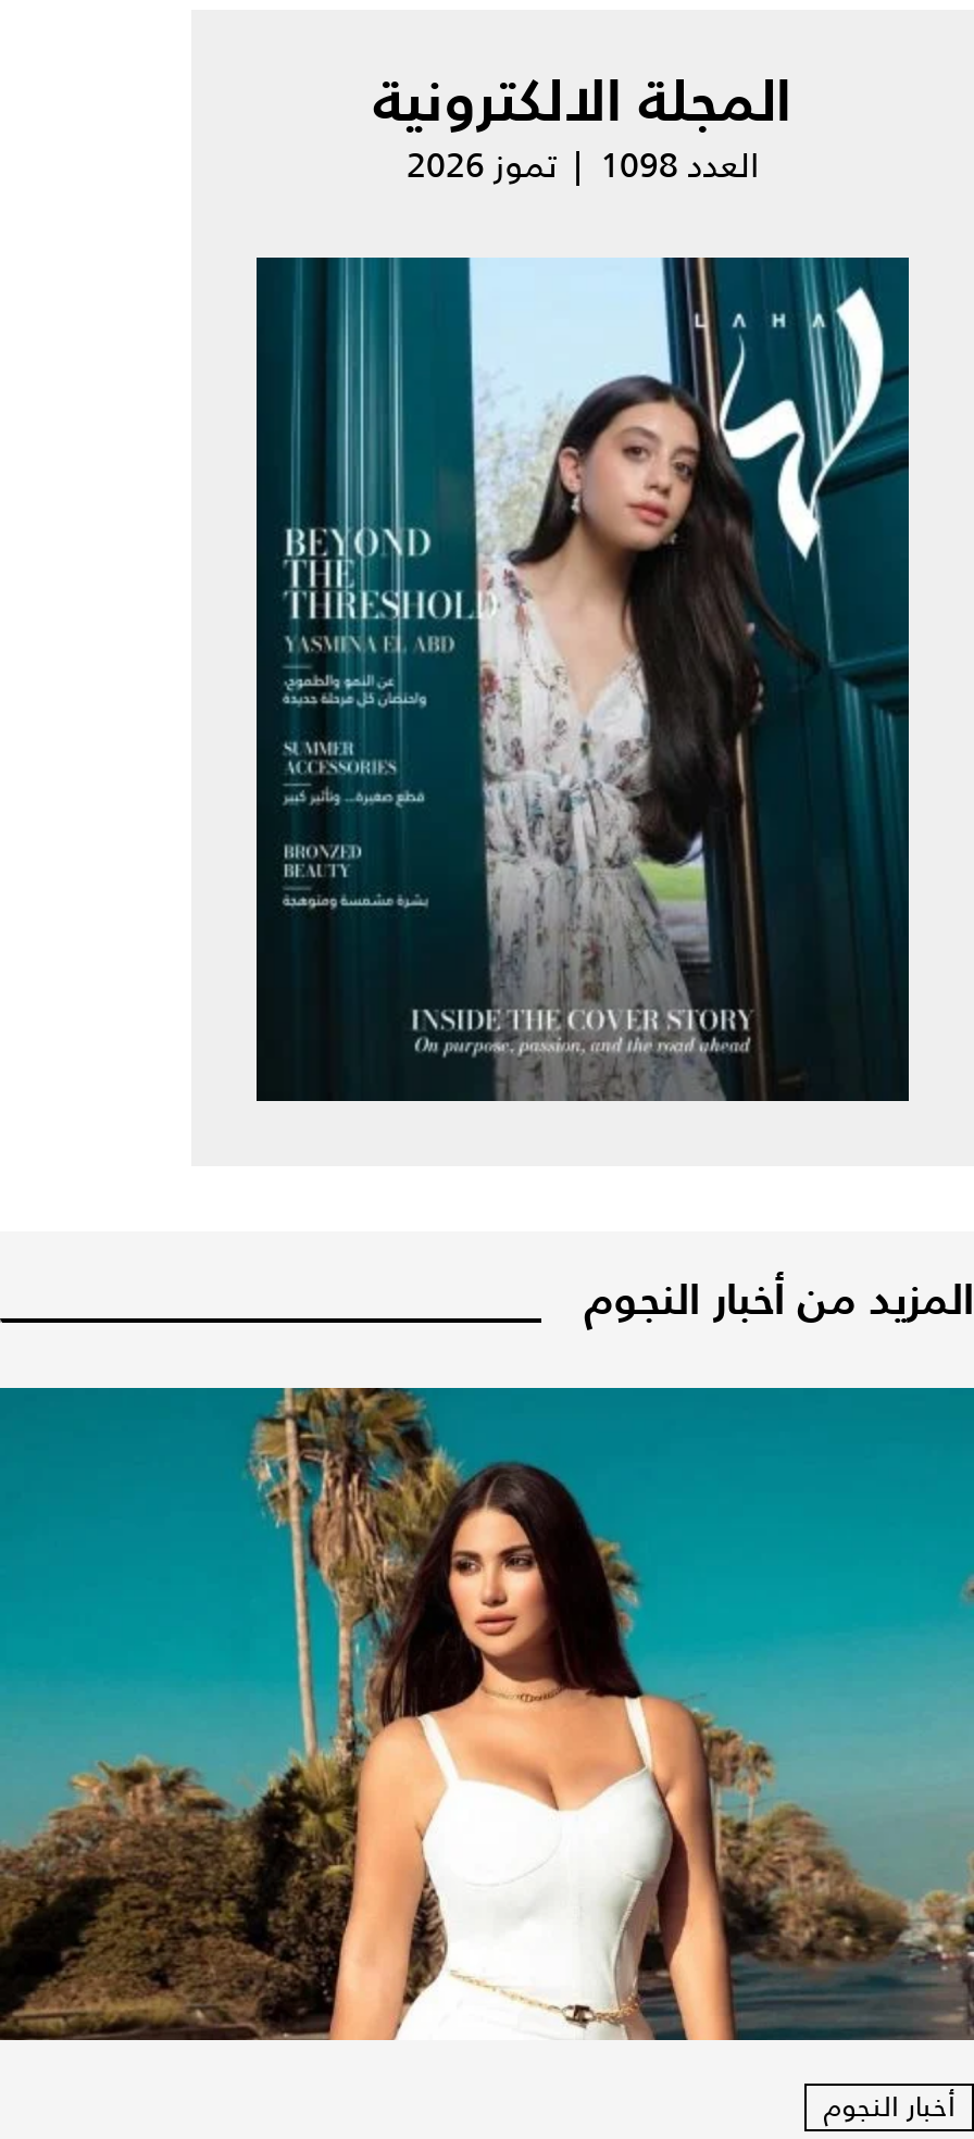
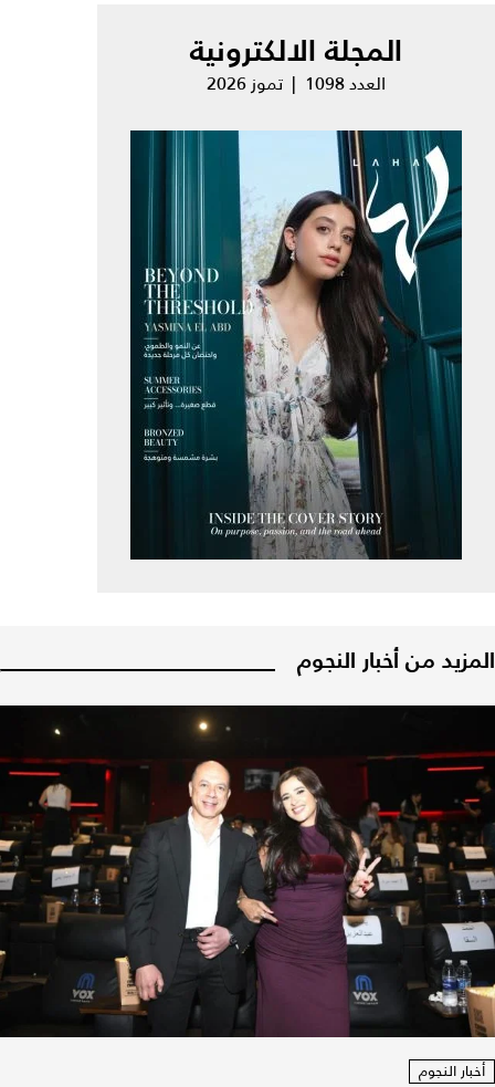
[7,1385,967,2041] [image] -> [3,704,492,1038] [image]

